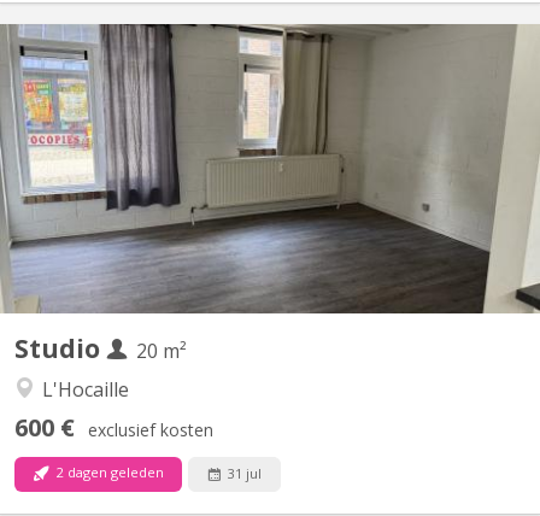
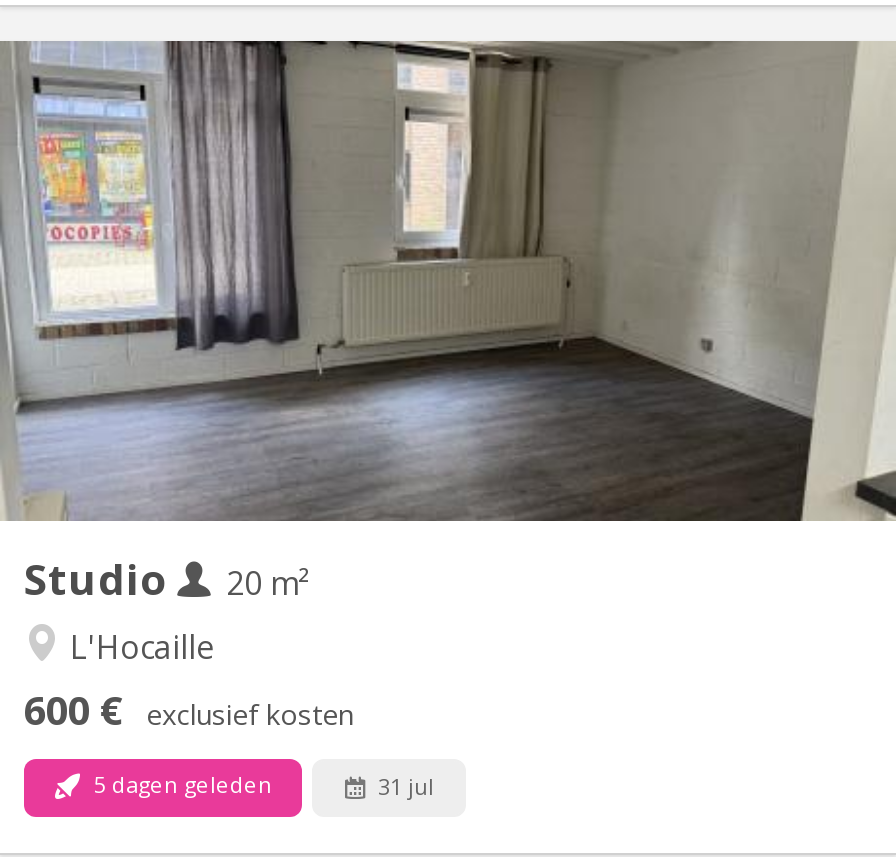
[53,463,164,481] 2 dagen geleden -> [88,769,272,799] 5 dagen geleden

